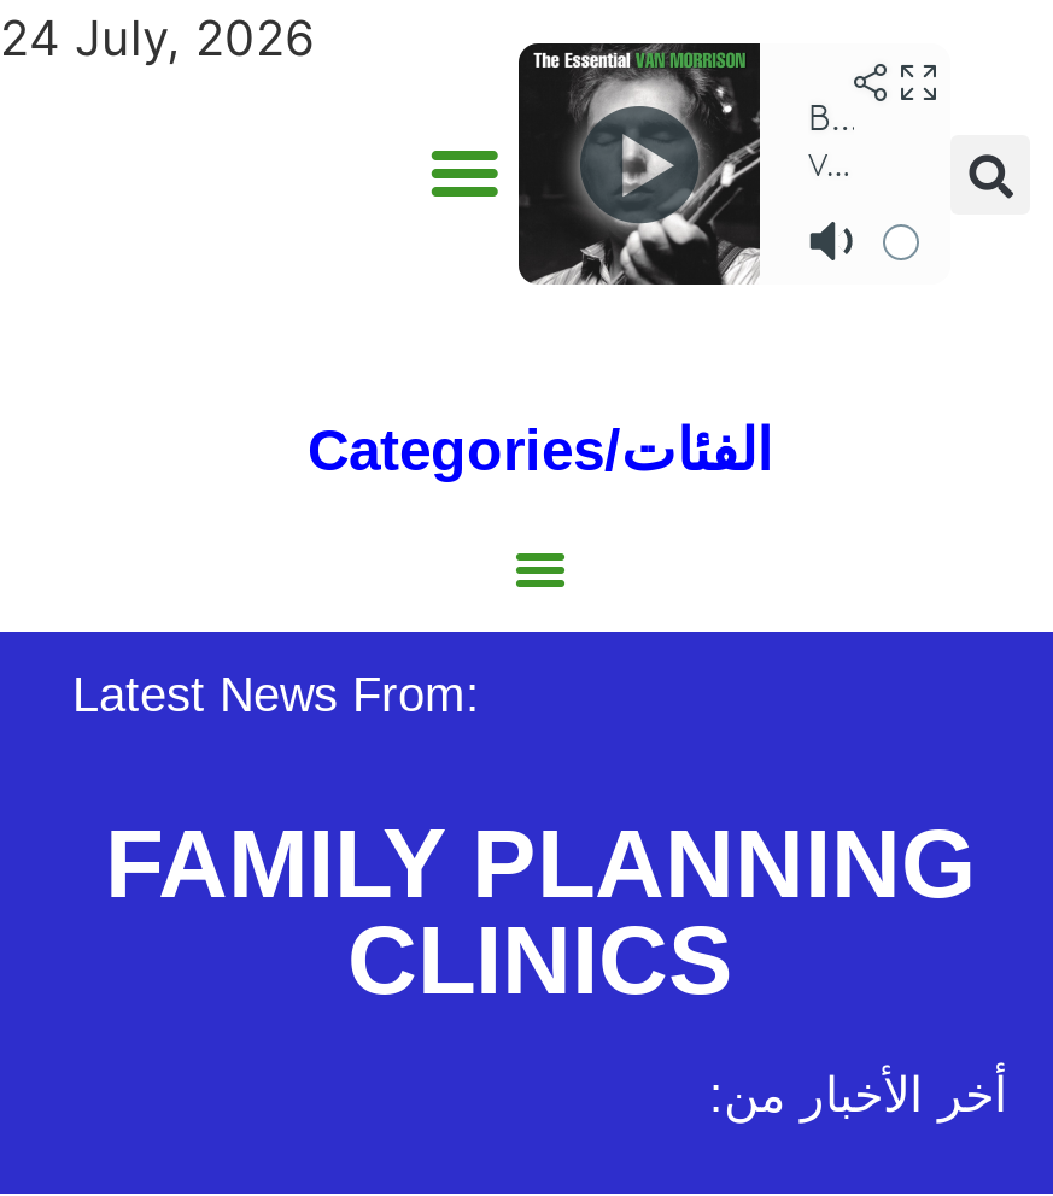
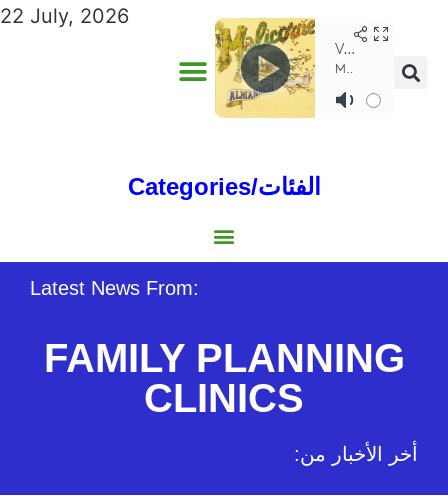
[0,10,314,68] 24 July, 2026 -> [0,4,129,28] 22 July, 2026
[516,41,762,287] [image] -> [214,18,316,118] [image]

